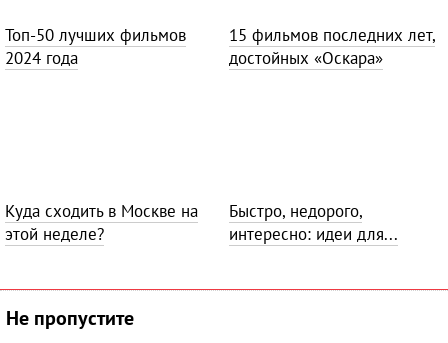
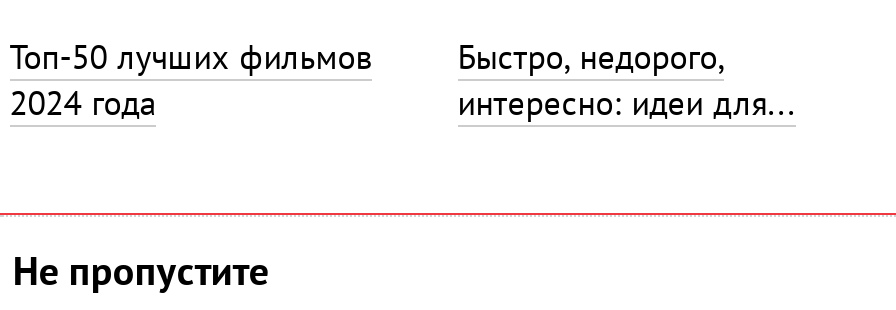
[229,24,435,69] 15 фильмов последних лет, | достойных «Оскара» -> none
[5,200,198,245] Куда сходить в Москве на | этой неделе? -> none

